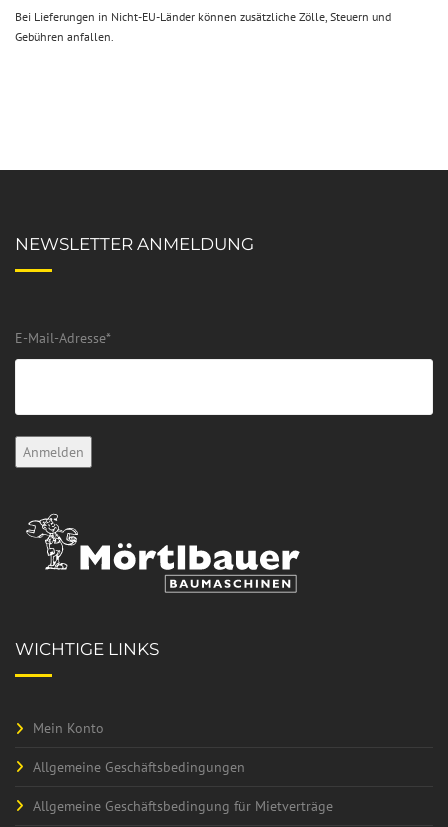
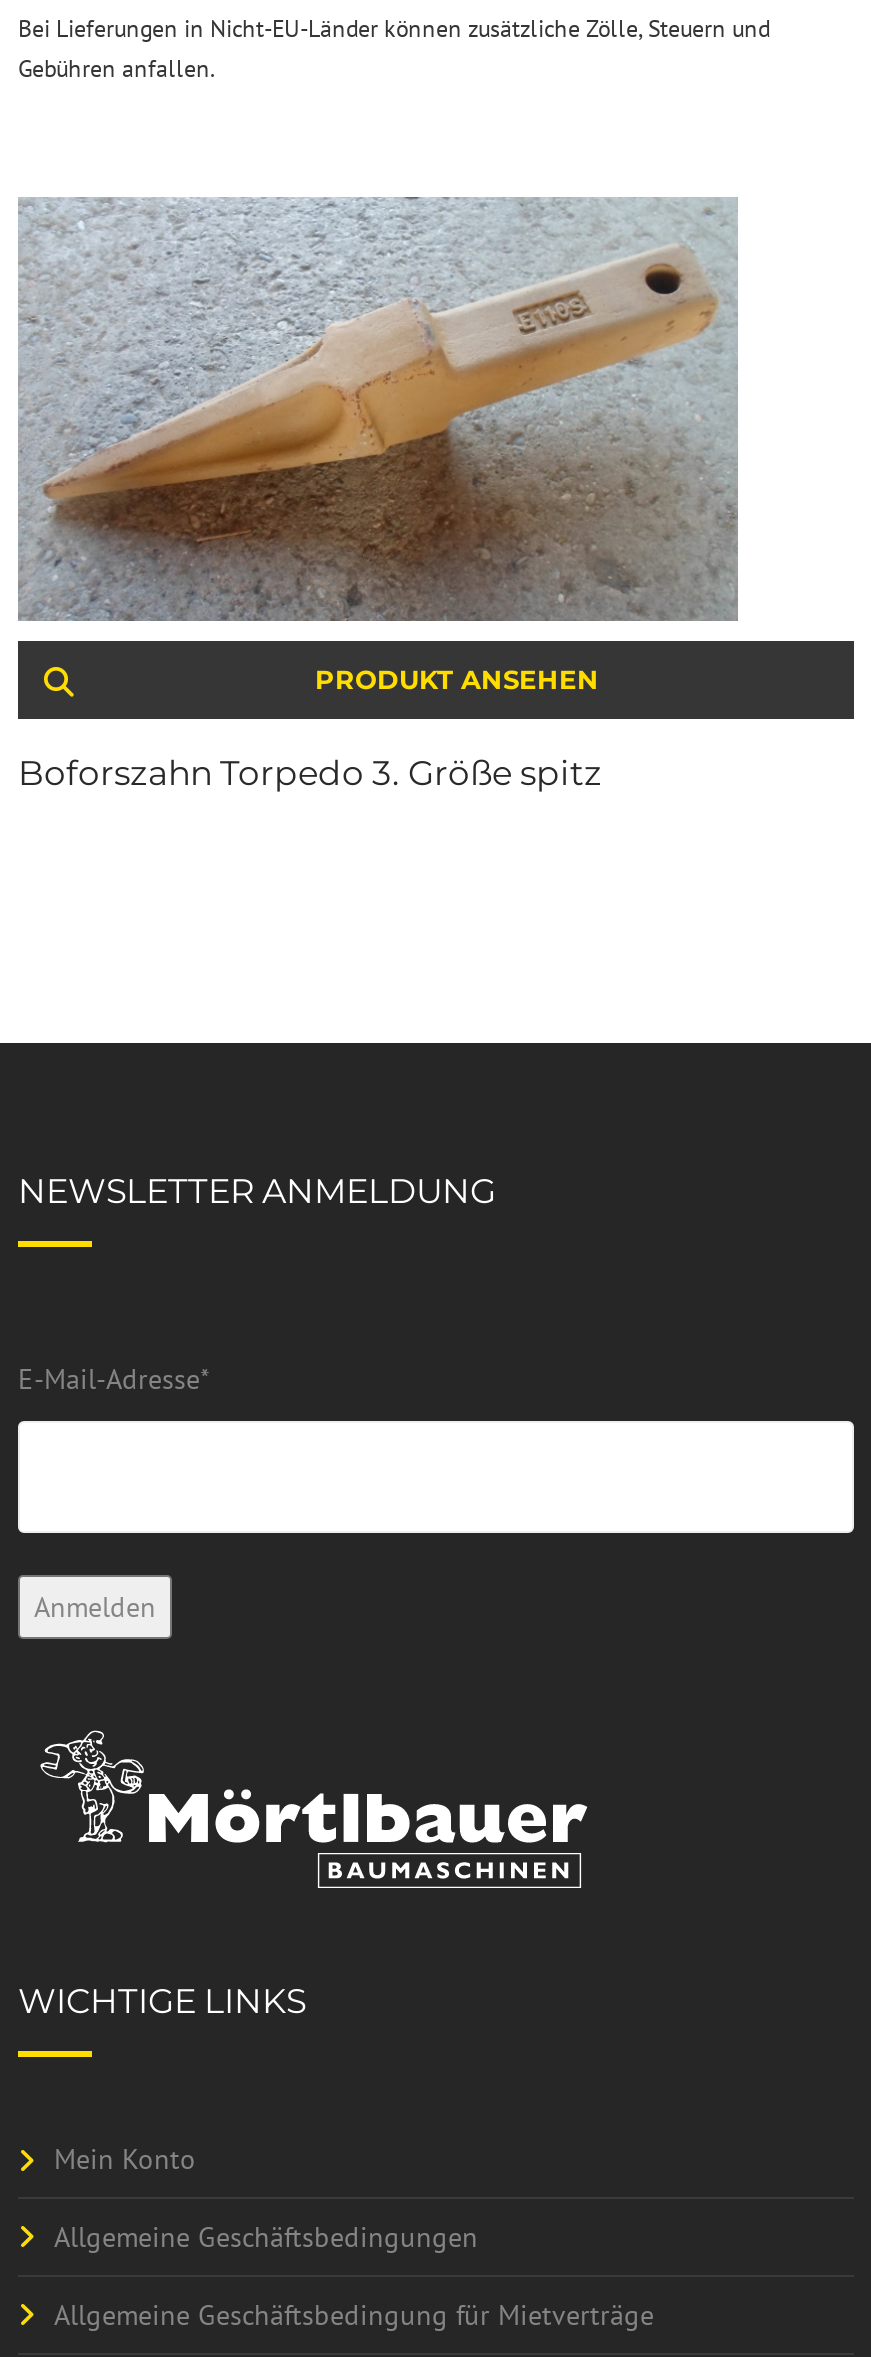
none -> [16,196,740,794] [image] | PRODUKT ANSEHEN | Boforszahn Torpedo 3. Größe spitz

